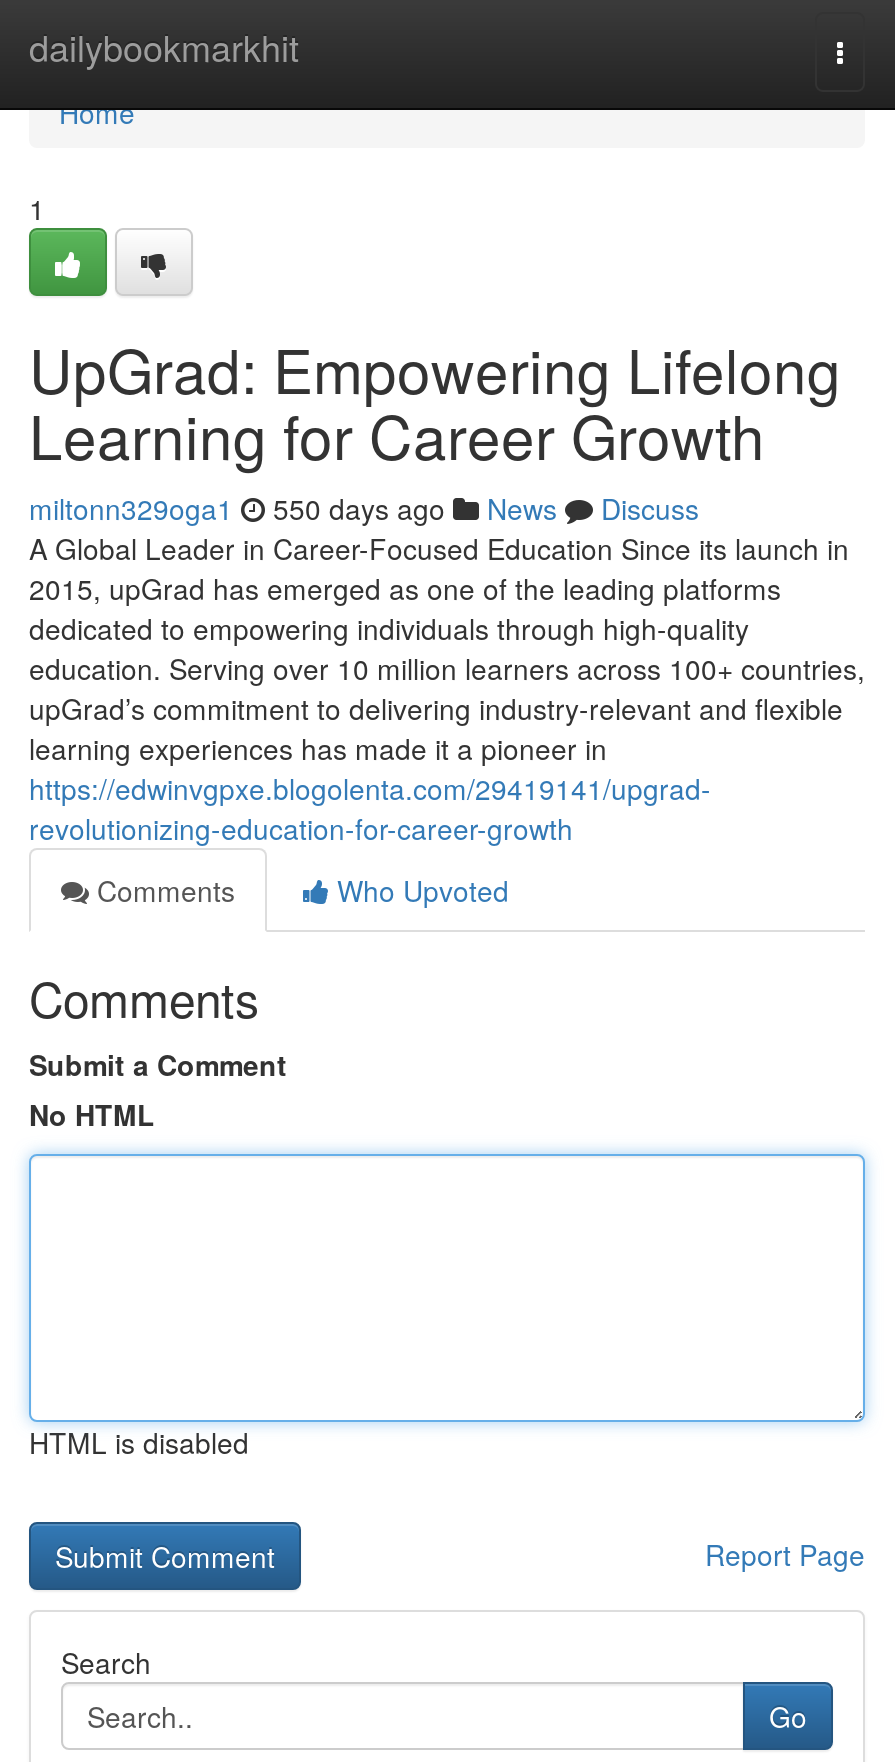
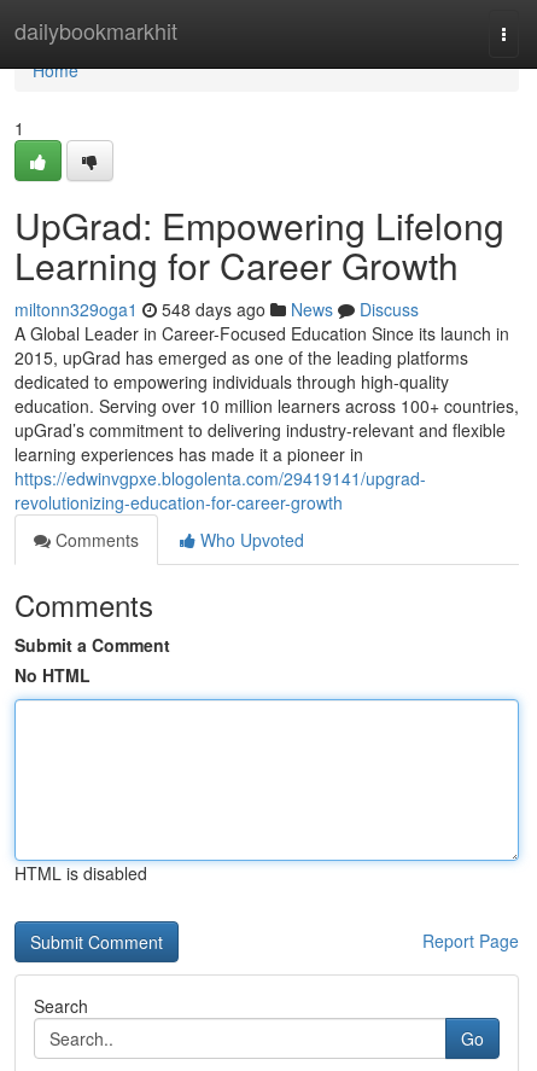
[29,488,699,528] miltonn329oga1 550 days ago News Discuss -> [14,297,419,321] miltonn329oga1 548 days ago News Discuss

